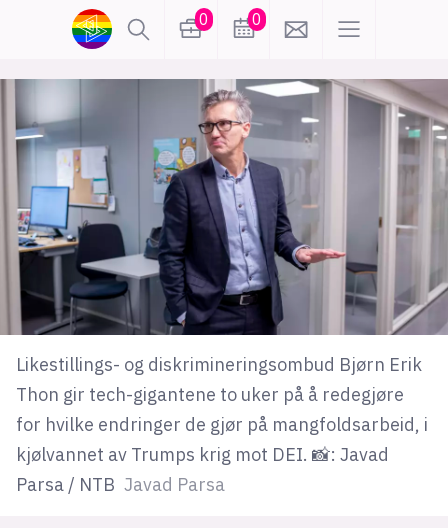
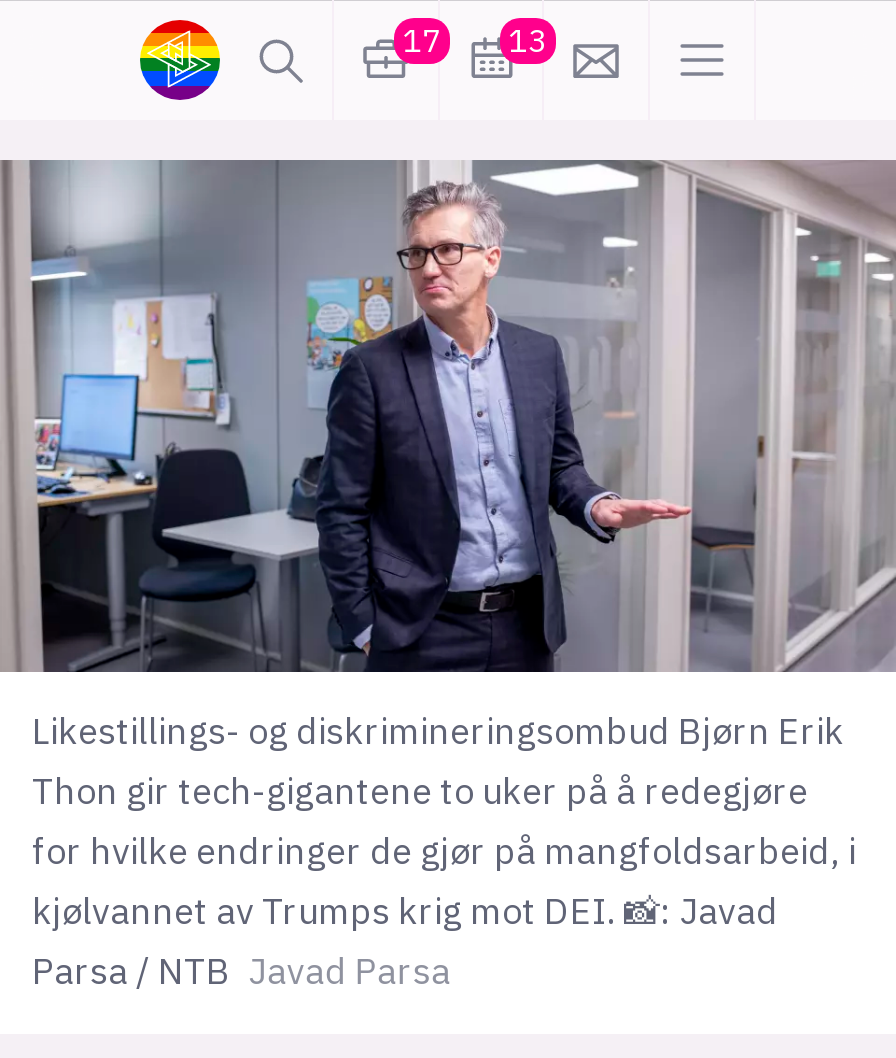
[199,9,209,29] 0 -> [402,20,442,60] 17
[252,9,262,29] 0 -> [508,20,548,60] 13

